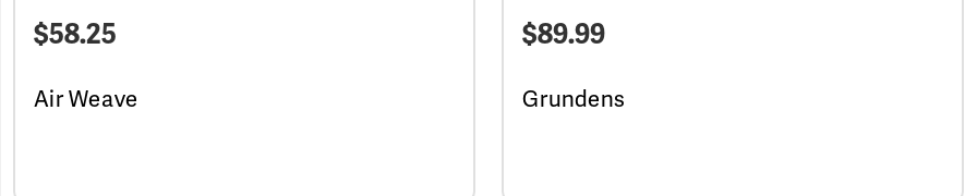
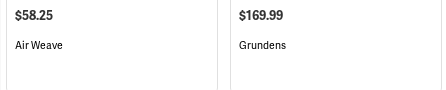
[522,17,605,52] $89.99 -> [239,8,283,24] $169.99

